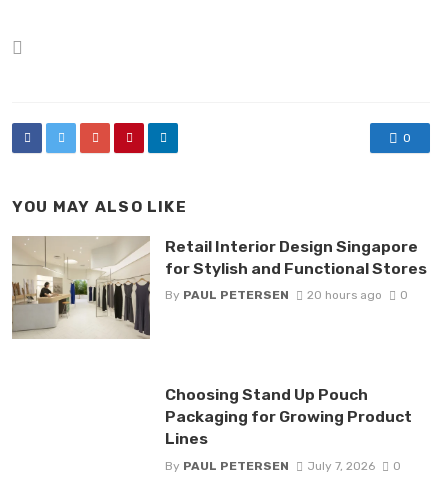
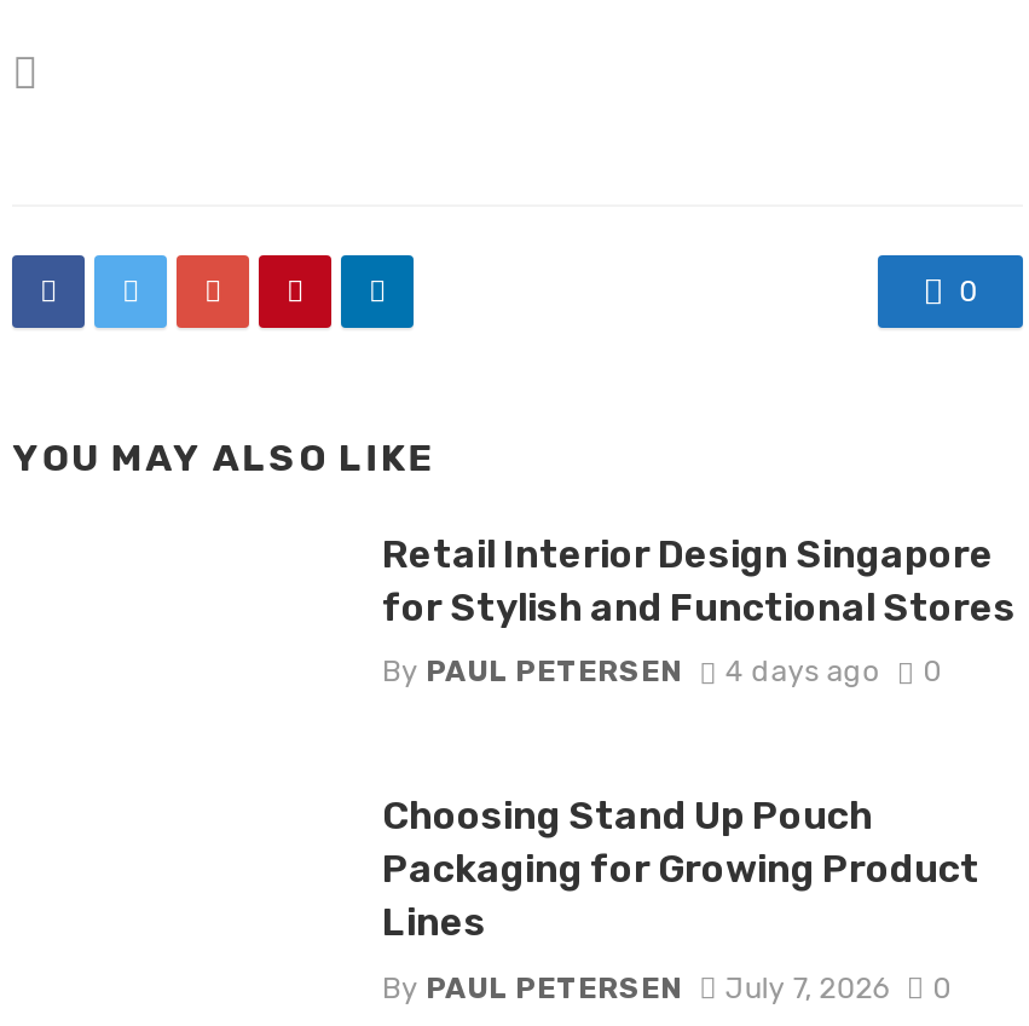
[11,235,151,340] [image] -> none
[165,288,407,302] By PAUL PETERSEN 20 hours ago 0 -> [382,655,942,689] By PAUL PETERSEN 4 days ago 0

